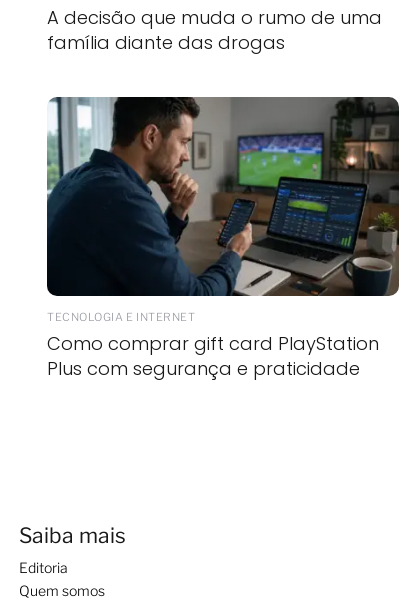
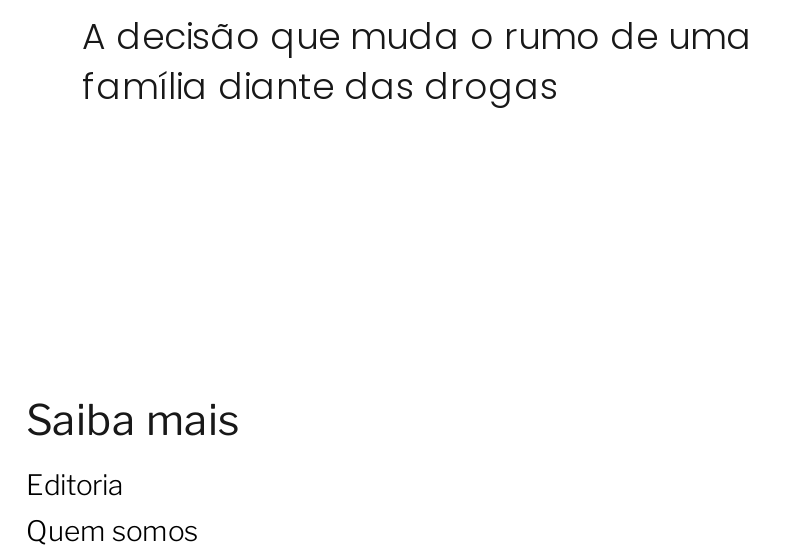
[46,96,400,381] [image] | TECNOLOGIA E INTERNET | Como comprar gift card PlayStation | Plus com segurança e praticidade -> none

